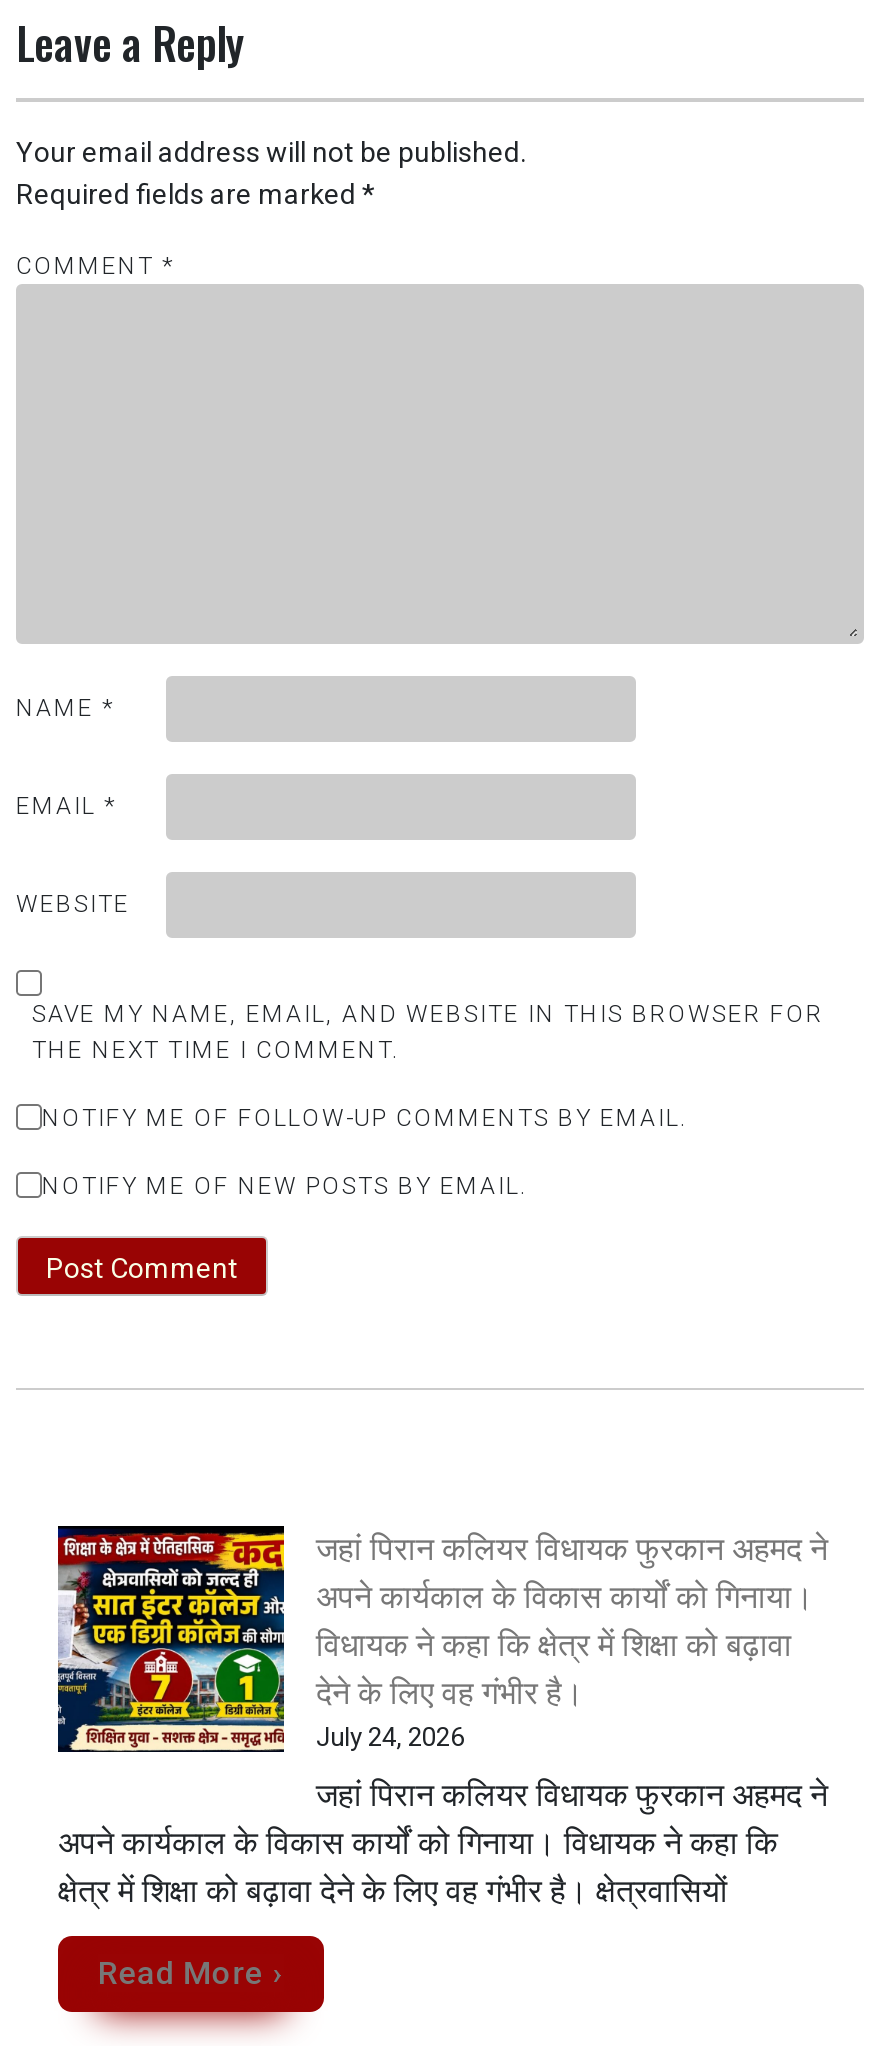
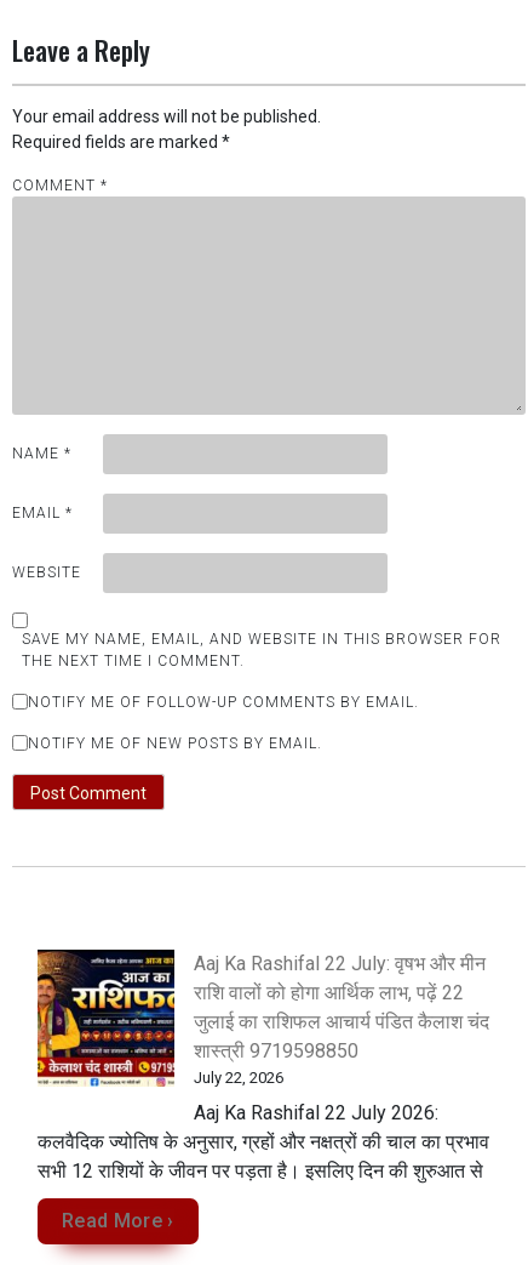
[56,1528,828,1909] [image] | जहां पिरान कलियर विधायक फुरकान अहमद ने | अपने कार्यकाल के विकास कार्यों को गिनाया। विधायक ने कहा कि | क्षेत्र में शिक्षा को बढ़ावा देने के लिए वह गंभीर है। क्षेत्रवासियों -> [36,951,489,1182] [image] | Aaj Ka Rashifal 22 July 2026: | कलवैदिक ज्योतिष के अनुसार, ग्रहों और नक्षत्रों की चाल का प्रभाव | सभी 12 राशियों के जीवन पर पड़ता है। इसलिए दिन की शुरुआत से
[316,1529,828,1751] जहां पिरान कलियर विधायक फुरकान अहमद ने | अपने कार्यकाल के विकास कार्यों को गिनाया। | विधायक ने कहा कि क्षेत्र में शिक्षा को बढ़ावा | देने के लिए वह गंभीर है। | July 24, 2026 -> [194,952,489,1086] Aaj Ka Rashifal 22 July: वृषभ और मीन | राशि वालों को होगा आर्थिक लाभ, पढ़ें 22 | जुलाई का राशिफल आचार्य पंडित कैलाश चंद | शास्त्री 9719598850 | July 22, 2026

